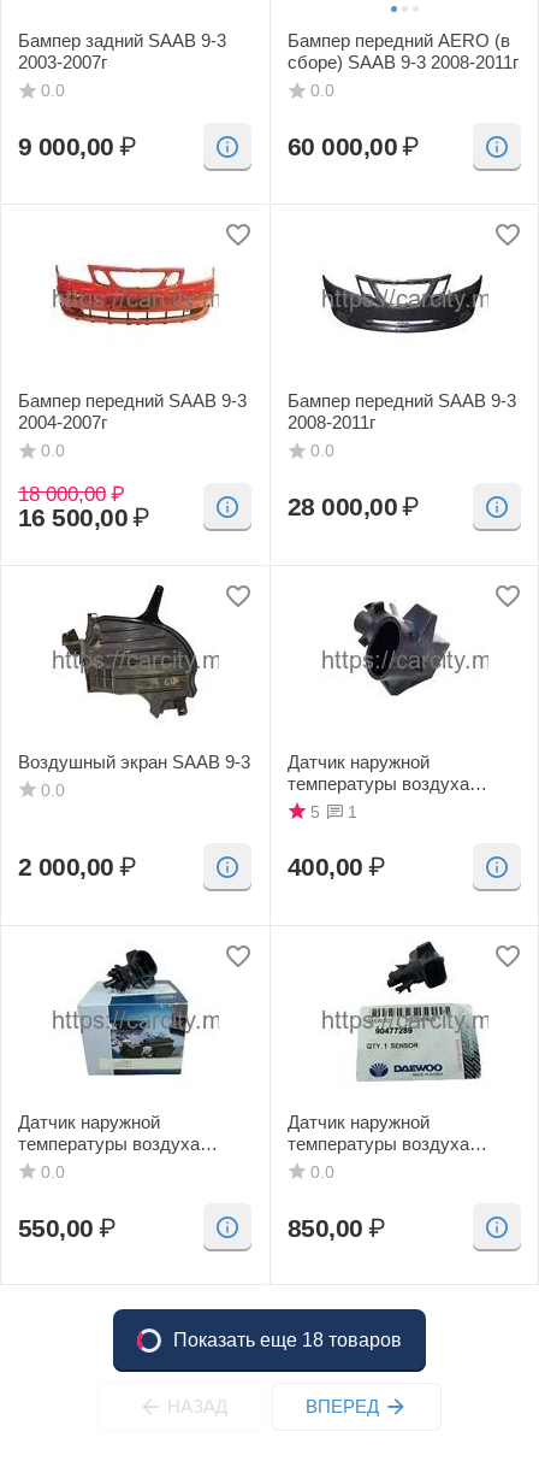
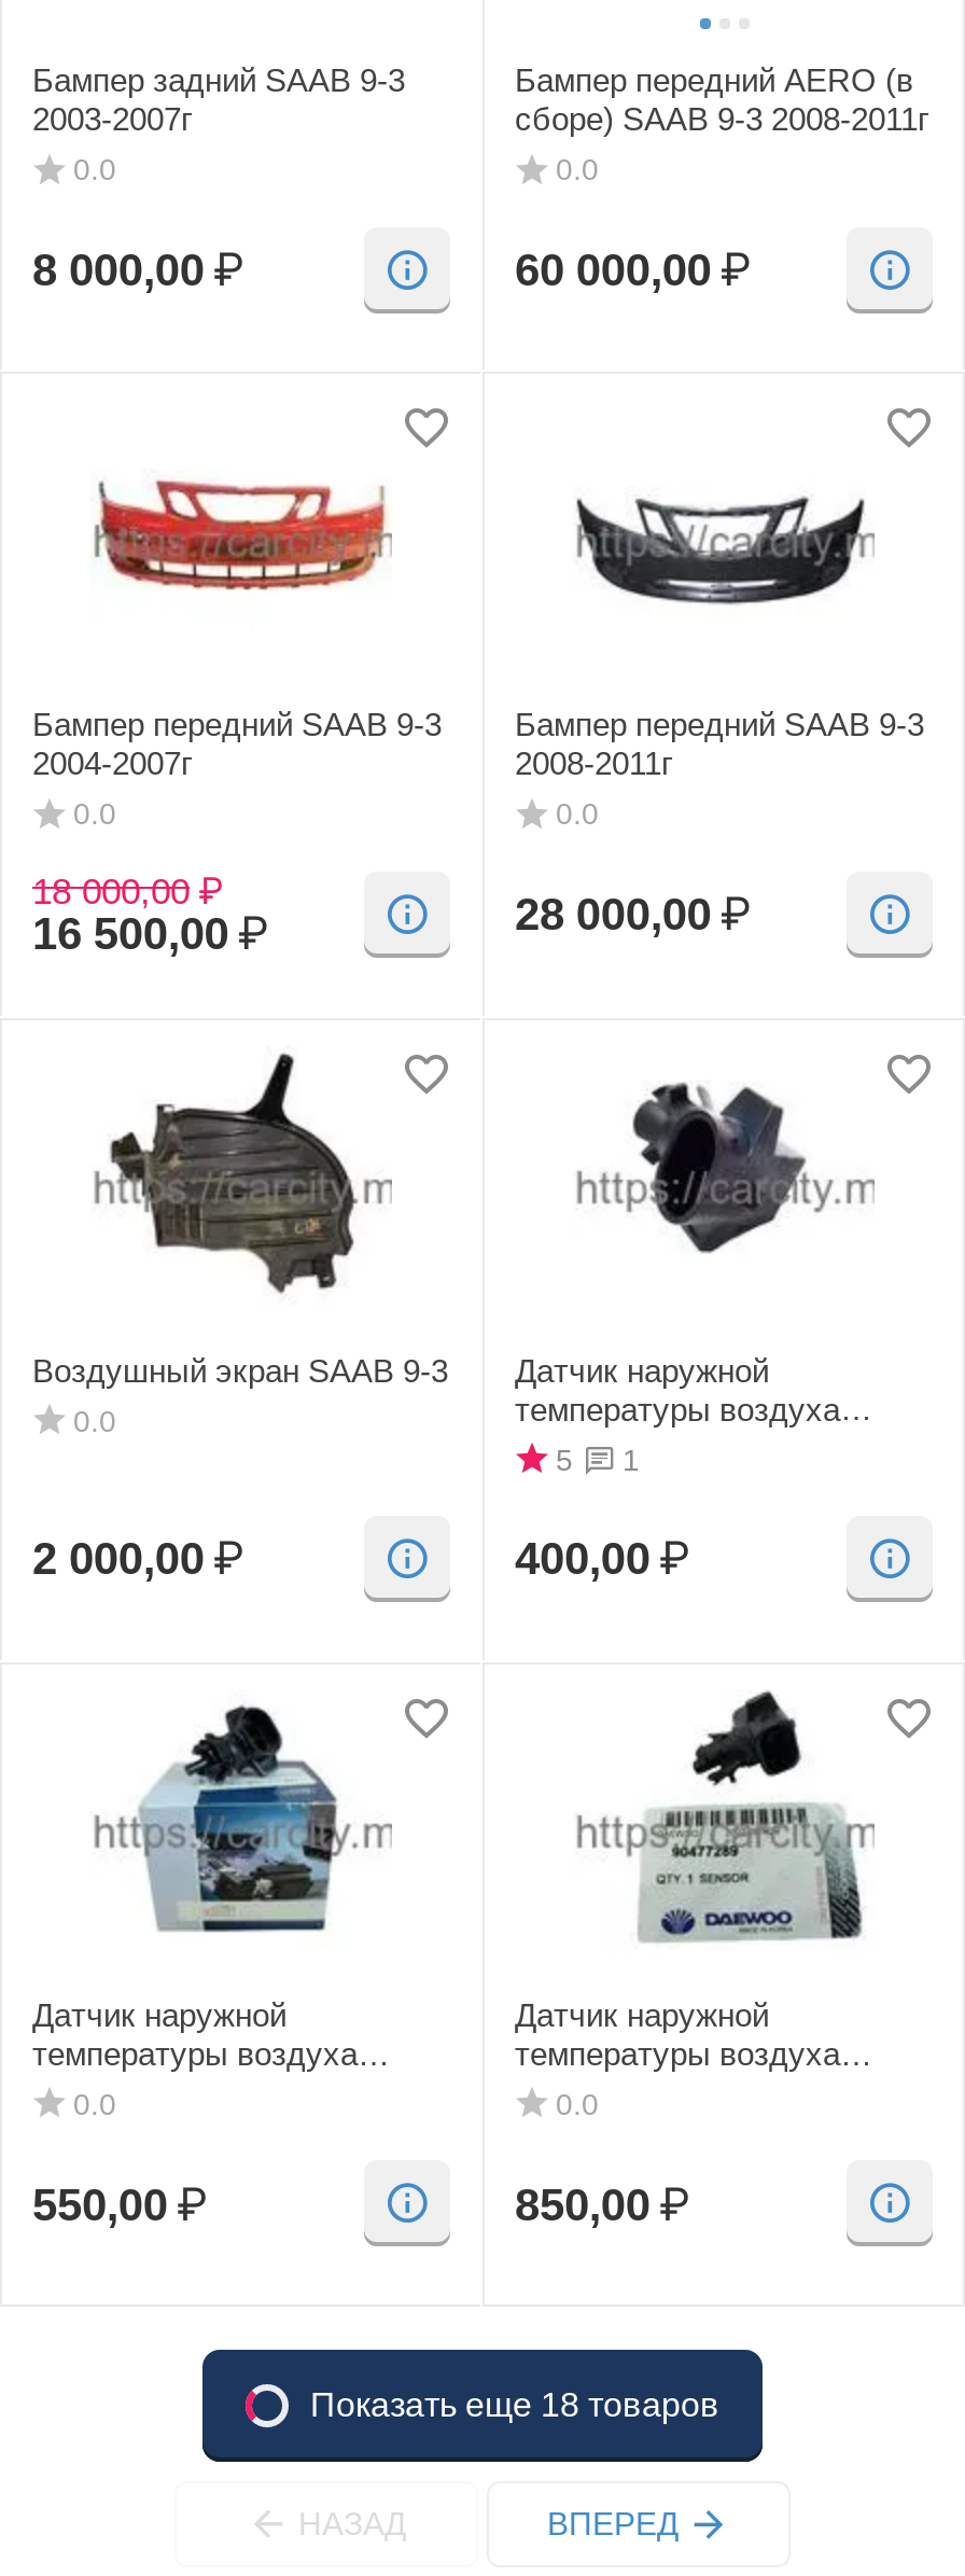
[18,133,136,160] 9 000,00 ₽ -> [32,245,244,294] 8 000,00 ₽

